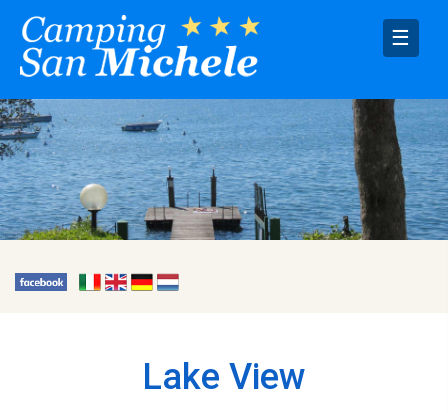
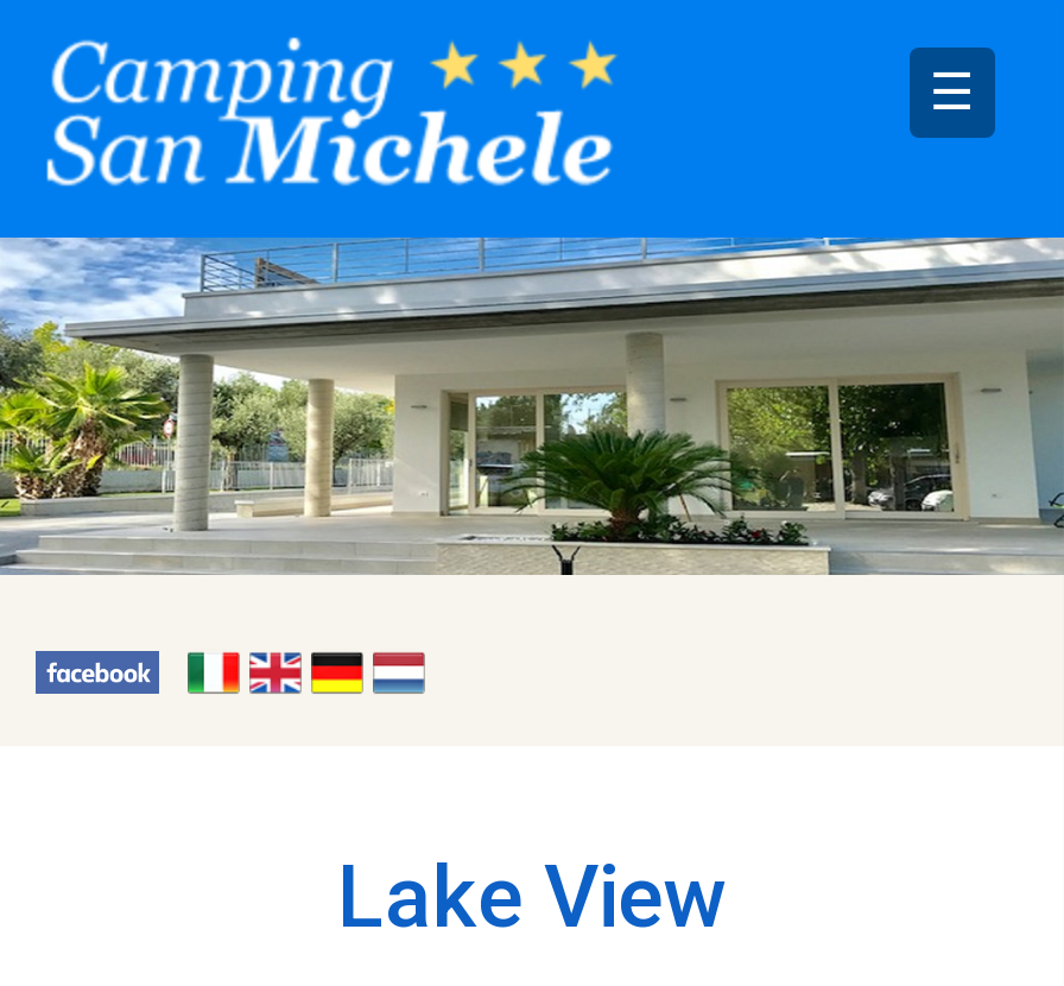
[3,98,445,241] [image] -> [7,235,1057,577] [image]

